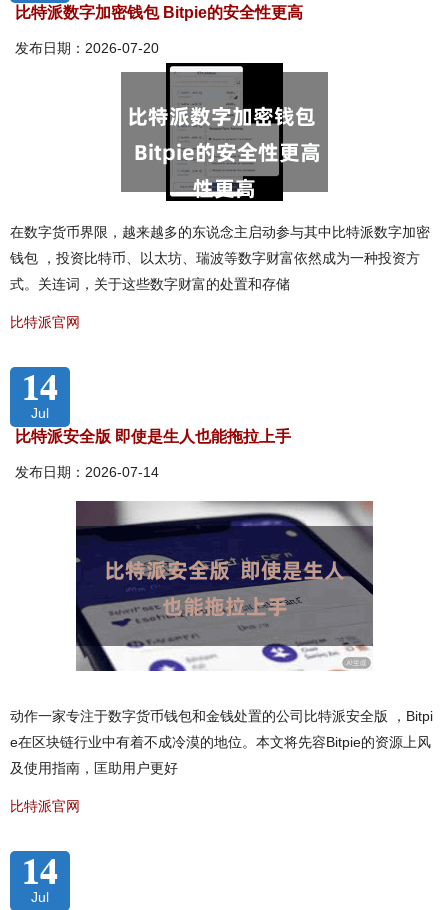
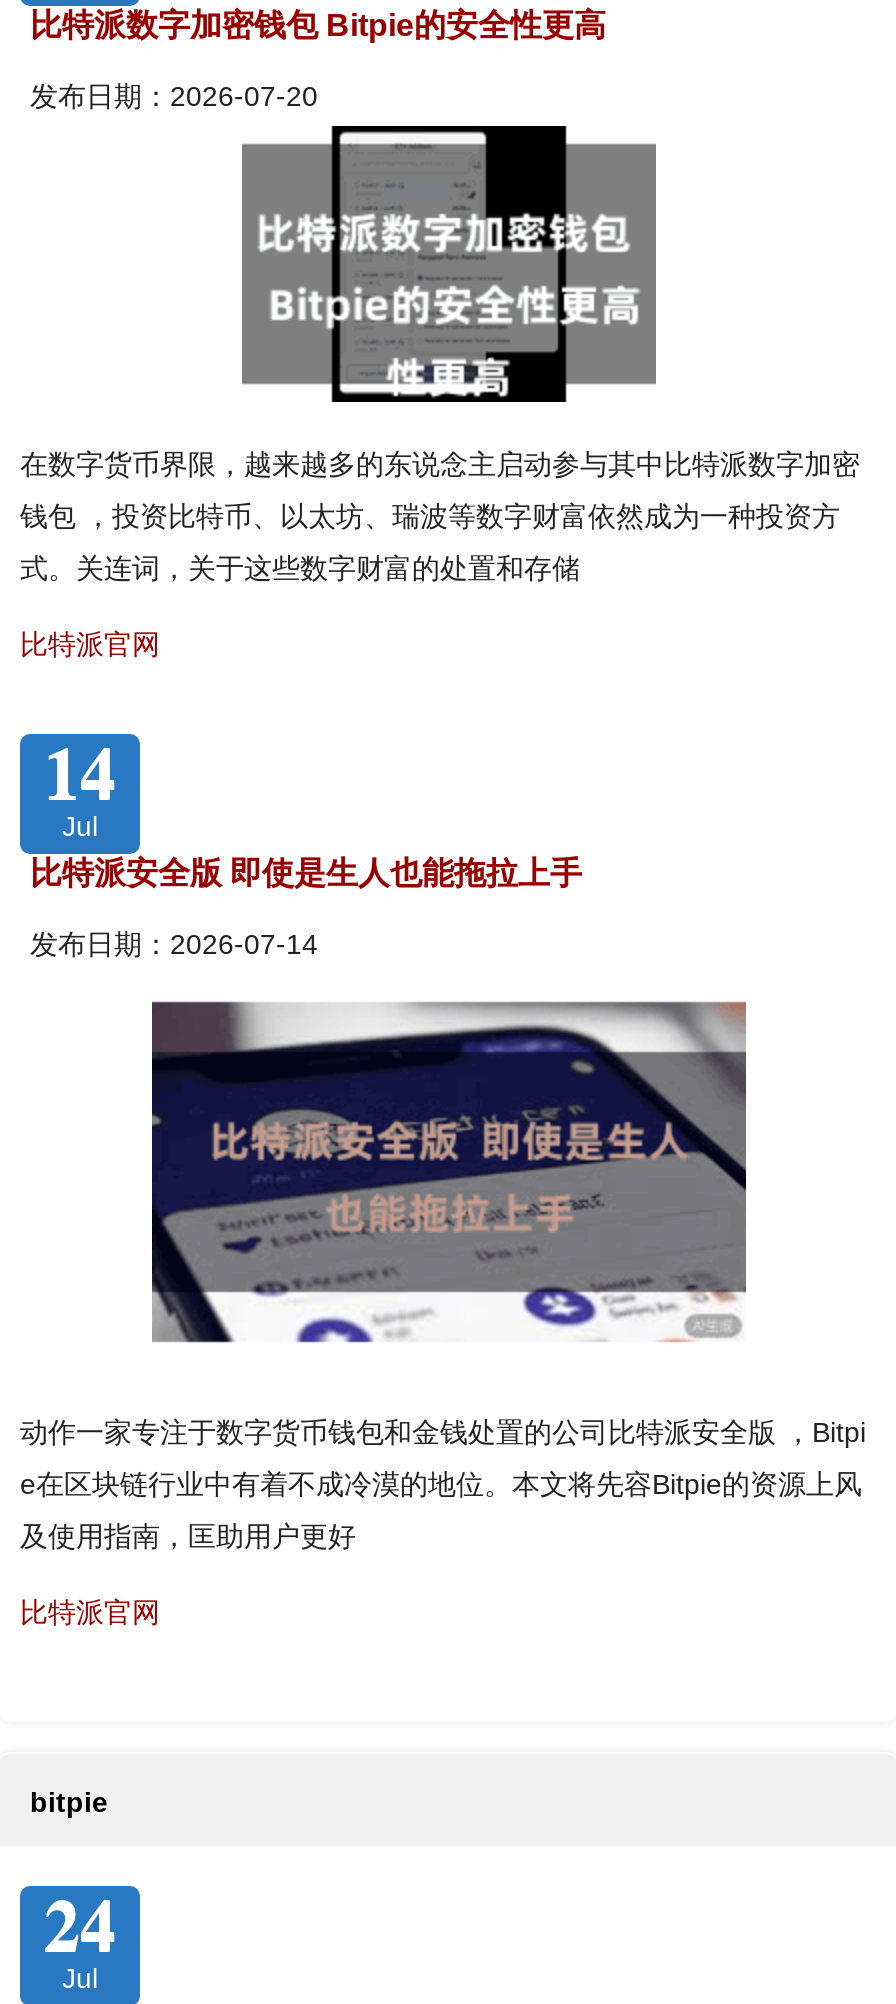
[22,843,58,895] 14 -> [30,1786,116,1974] bitpie | 24

